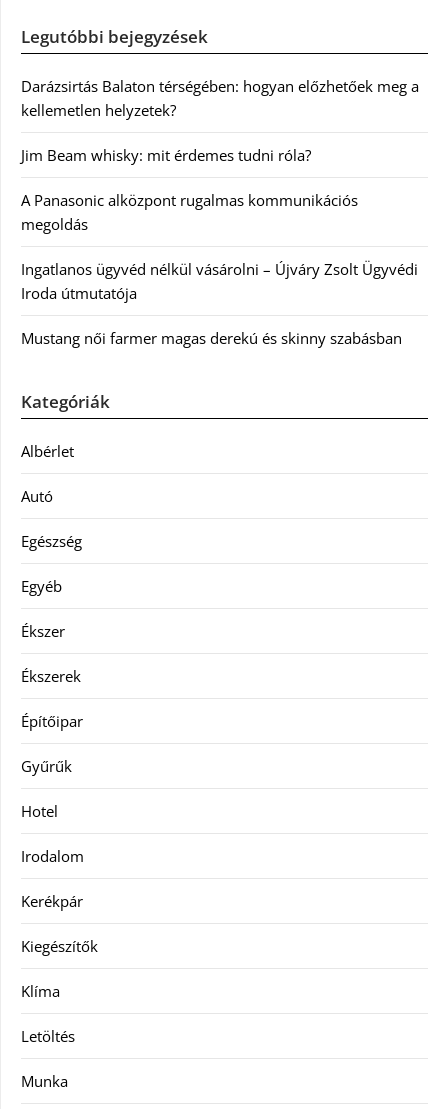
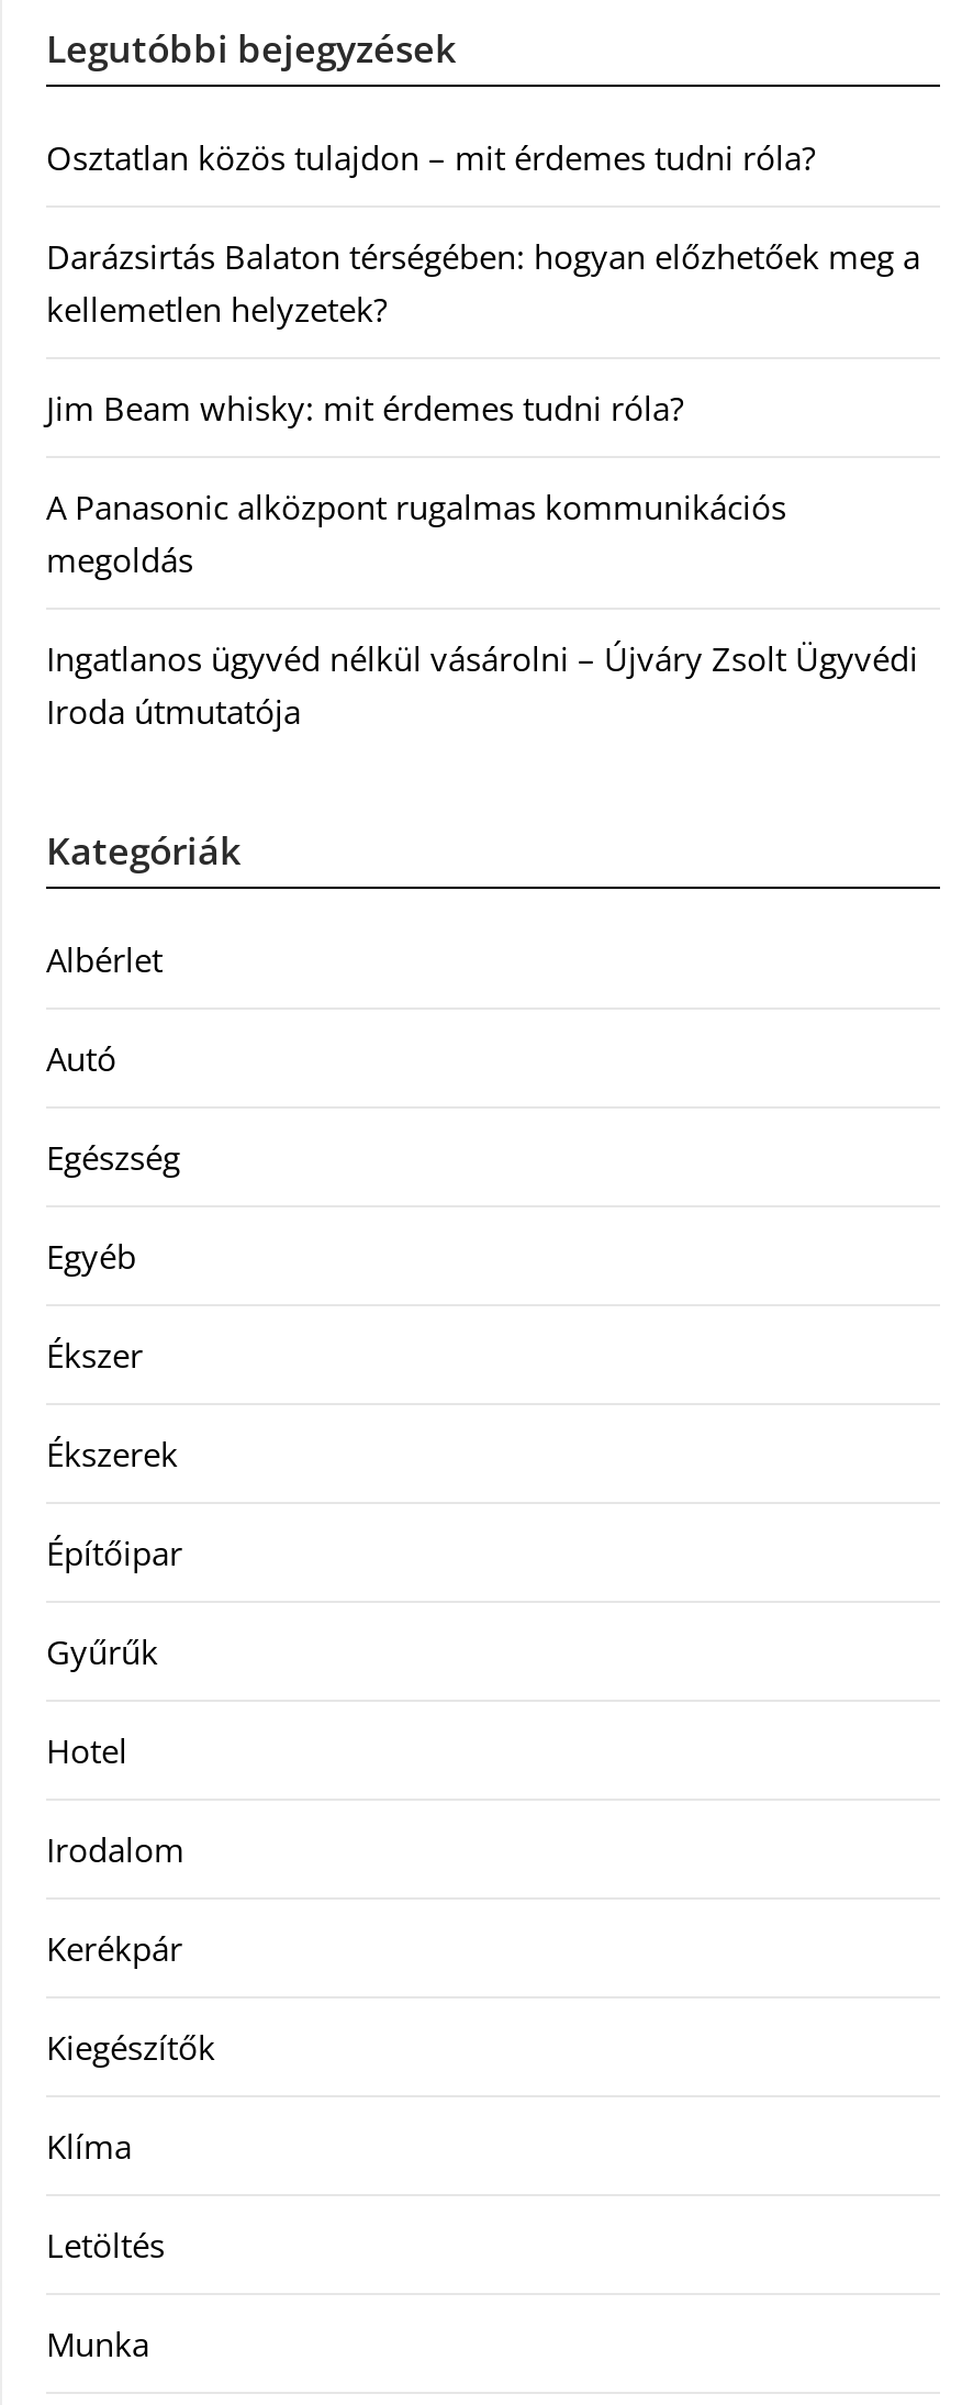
none -> [46,136,815,180] Osztatlan közös tulajdon – mit érdemes tudni róla?
moved [21,76,419,303] -> [46,234,920,733]: Darázsirtás Balaton térségében: hogyan előzhetőek meg a | kellemetlen helyzetek? | Jim Beam whisky: mit érdemes tudni róla? | A Panasonic alközpont rugalmas kommunikációs | megoldás | Ingatlanos ügyvéd nélkül vásárolni – Újváry Zsolt Ügyvédi | Iroda útmutatója
[21,328,402,348] Mustang női farmer magas derekú és skinny szabásban -> none

